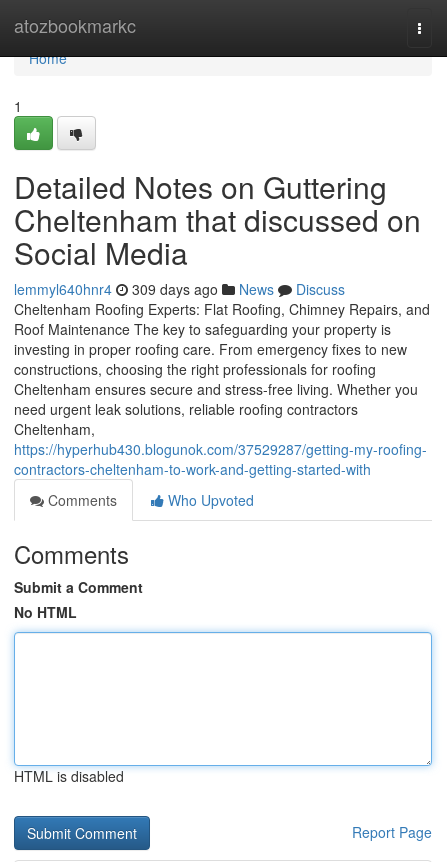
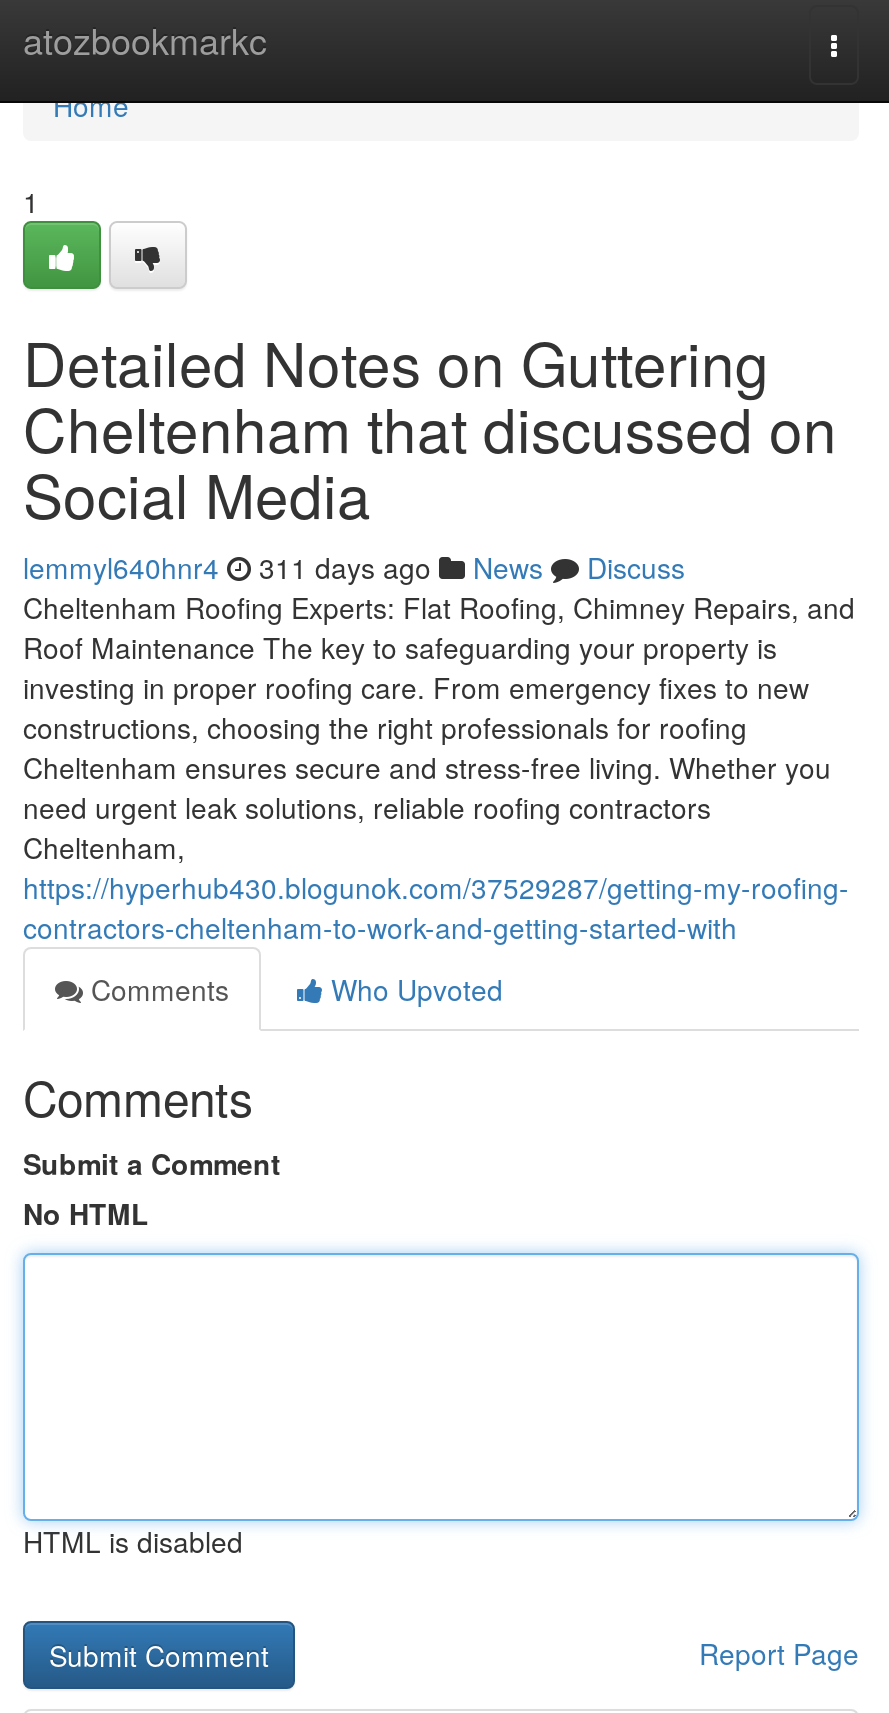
[14,279,345,299] lemmyl640hnr4 309 days ago News Discuss -> [23,547,685,587] lemmyl640hnr4 311 days ago News Discuss

